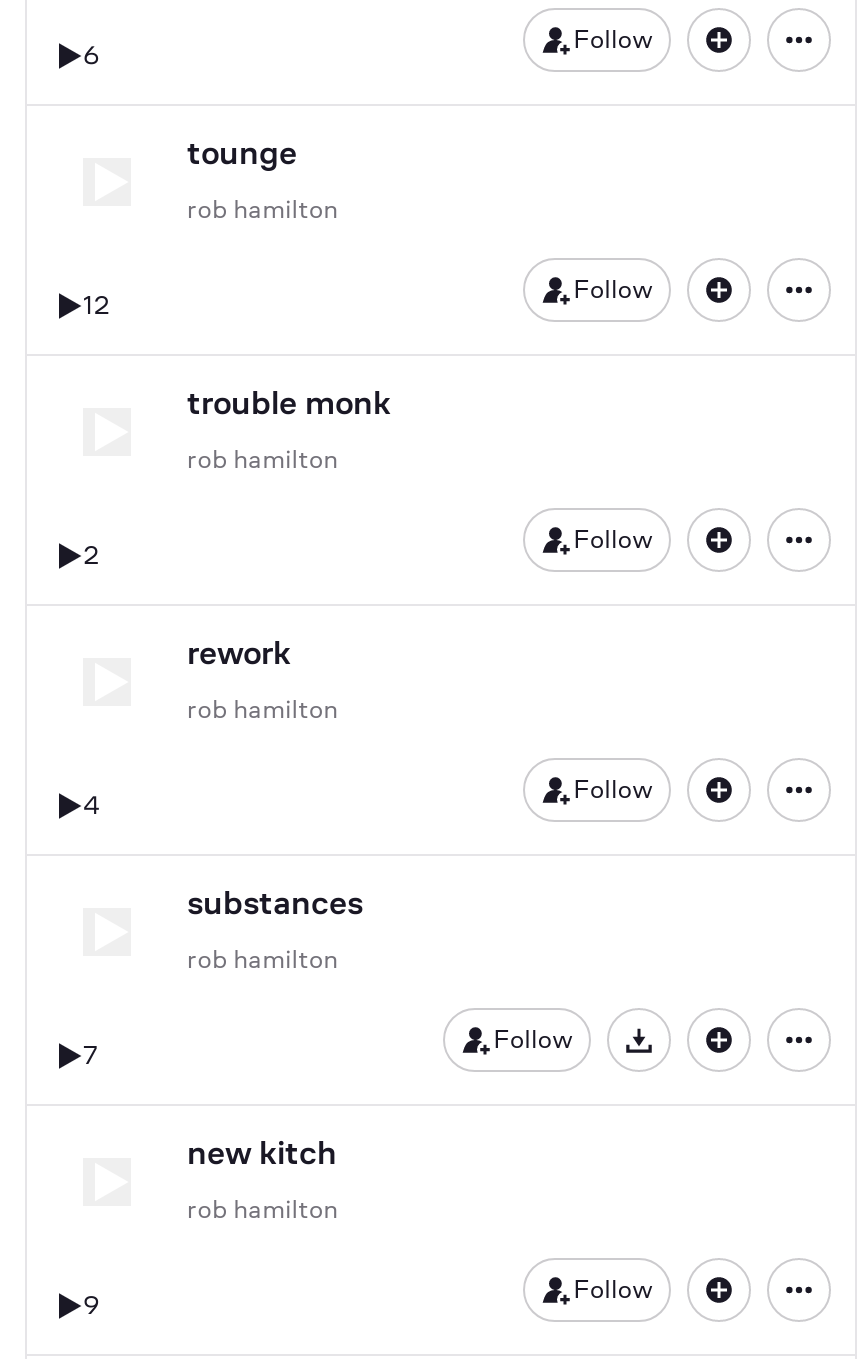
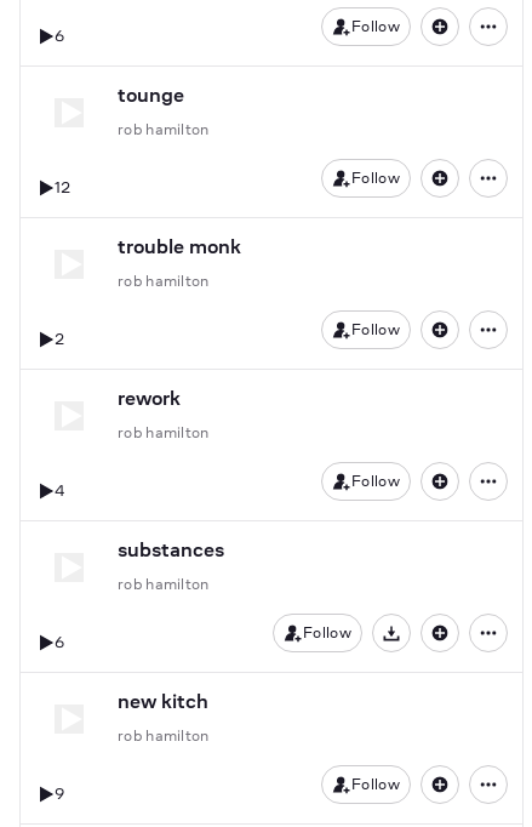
[83,1040,98,1070] 7 -> [55,633,65,651] 6

